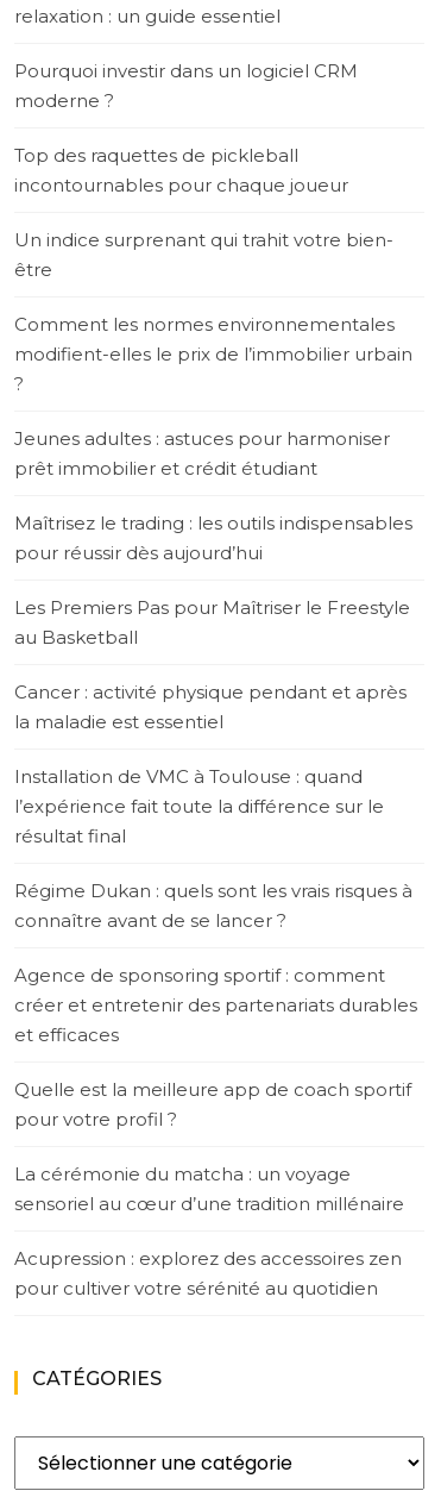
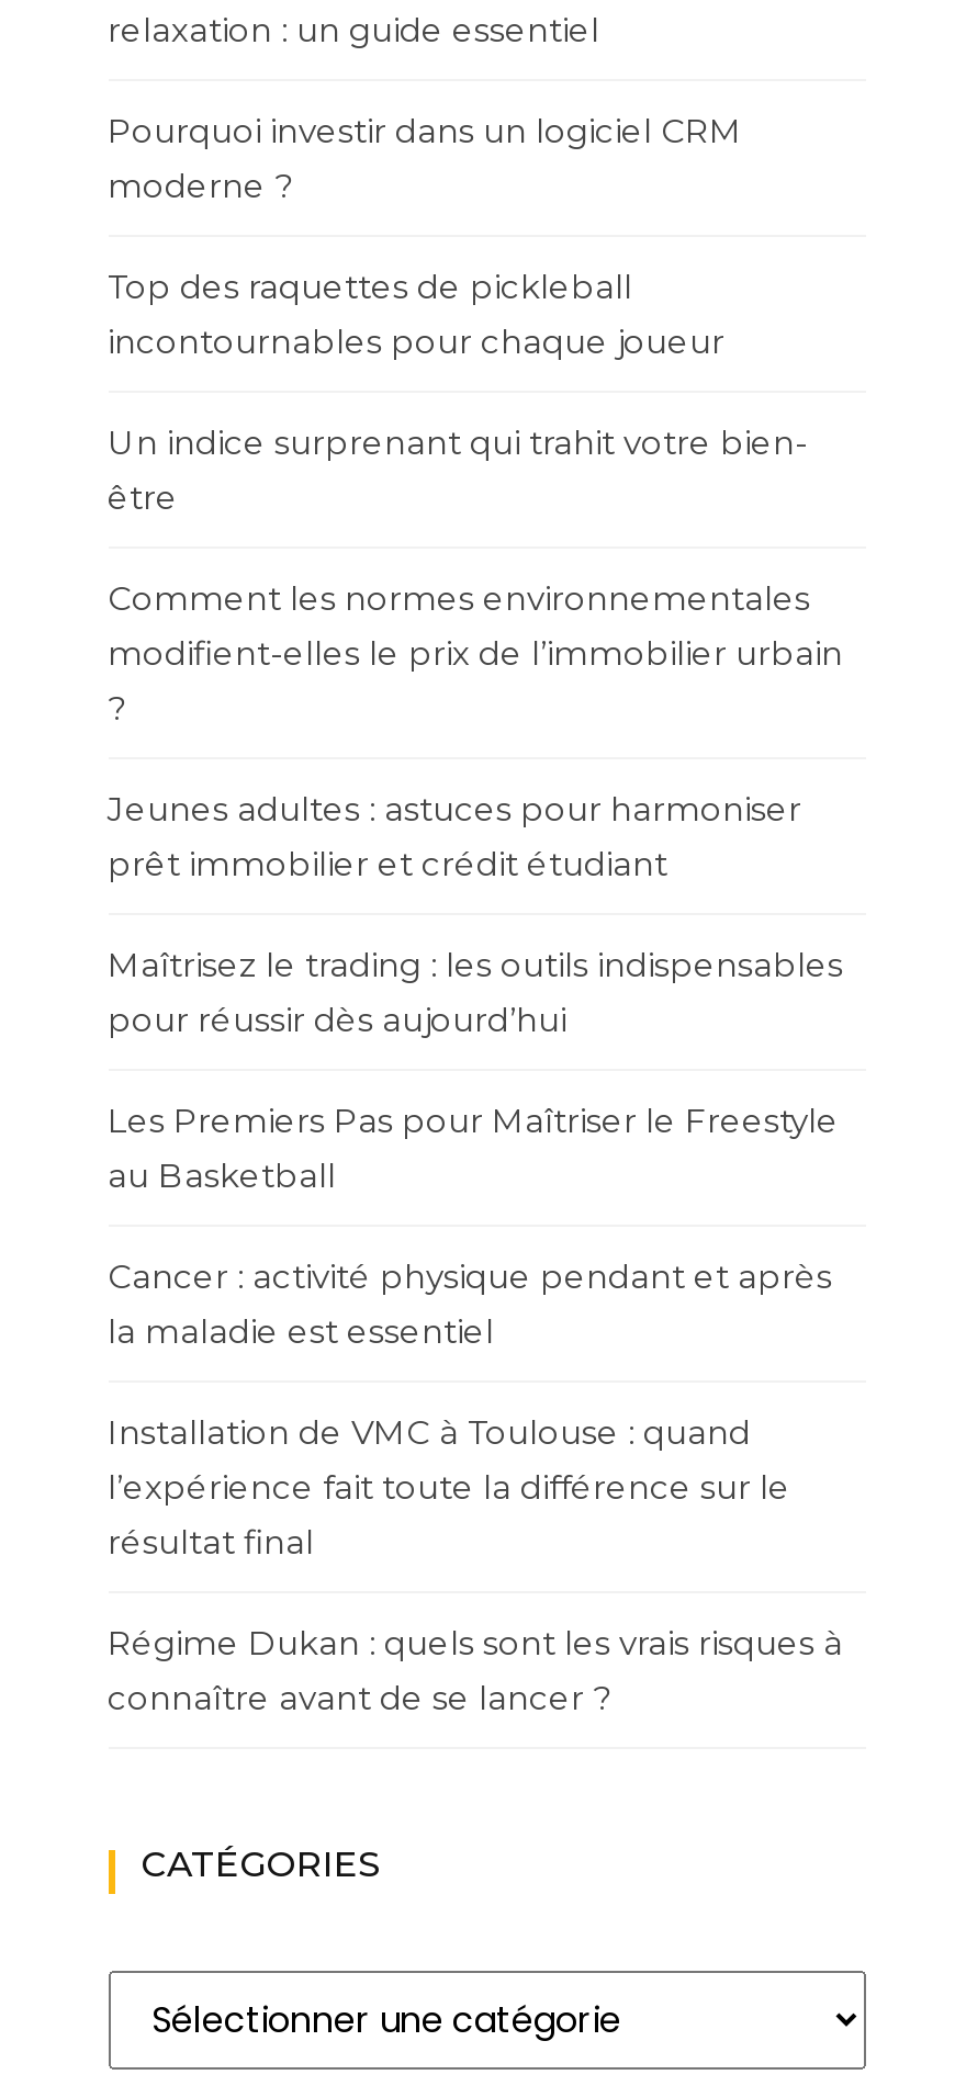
[14,964,417,1299] Agence de sponsoring sportif : comment | créer et entretenir des partenariats durables | et efficaces | Quelle est la meilleure app de coach sportif | pour votre profil ? | La cérémonie du matcha : un voyage | sensoriel au cœur d’une tradition millénaire | Acupression : explorez des accessoires zen | pour cultiver votre sérénité au quotidien -> none

